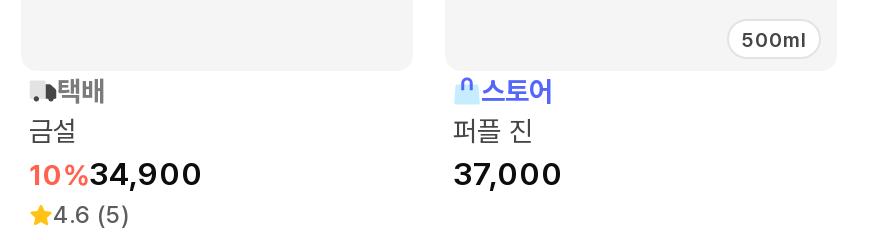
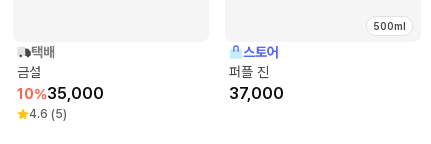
[29,154,203,192] 10%34,900 -> [17,84,104,103] 10%35,000

